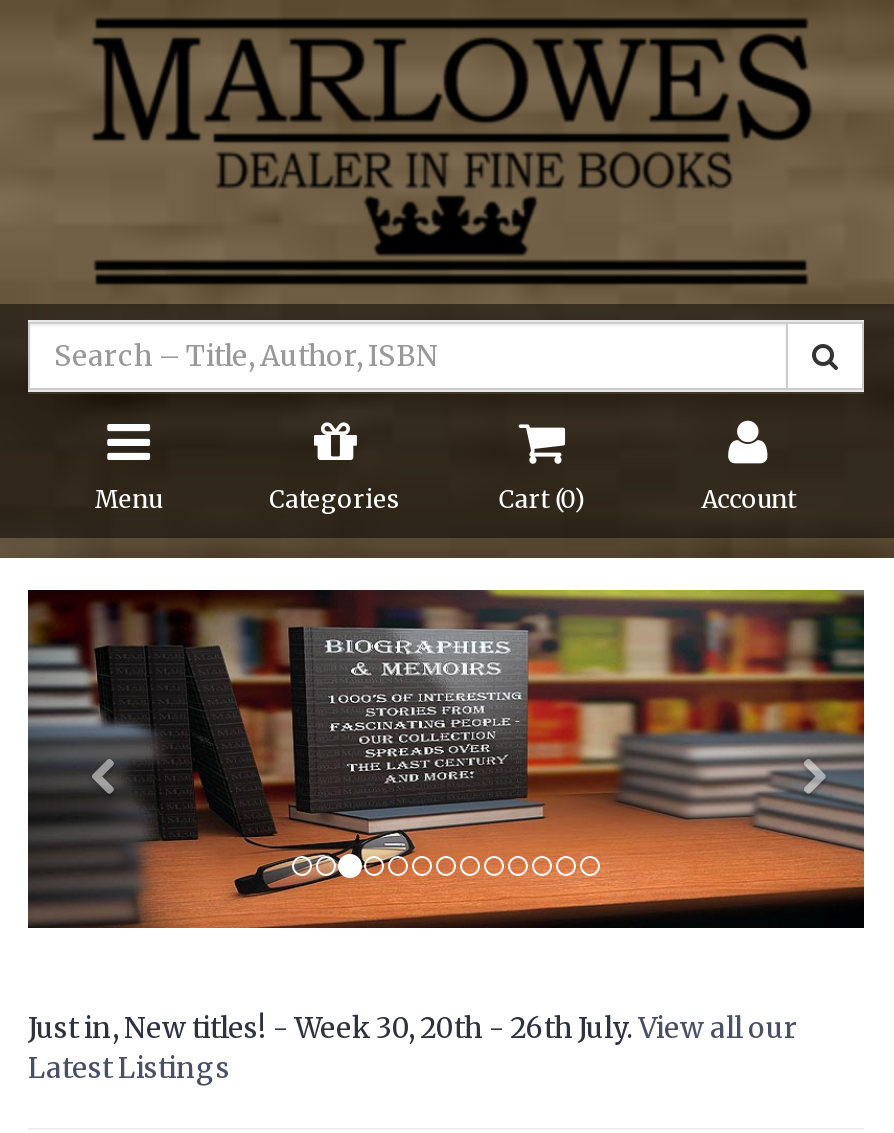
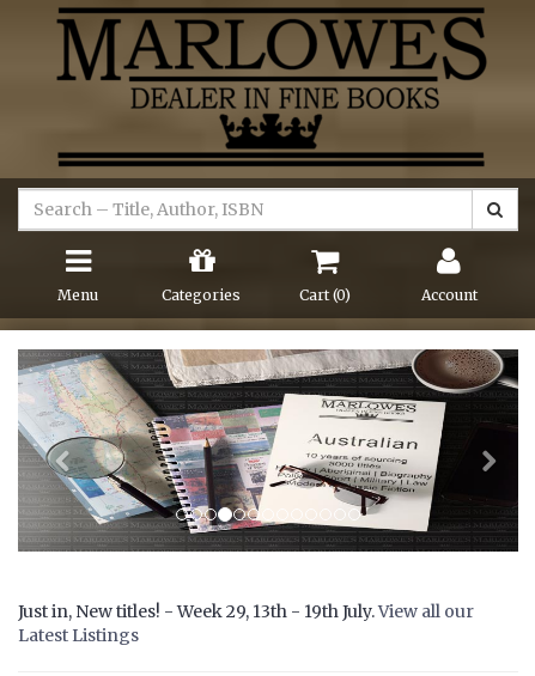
[26,588,866,1046] [image] | Just in, New titles! - Week 30, 20th - 26th July. View all our -> [18,348,519,622] [image] | Just in, New titles! - Week 29, 13th - 19th July. View all our

